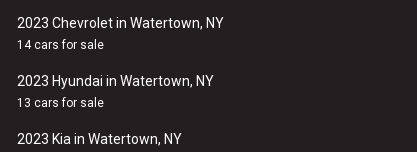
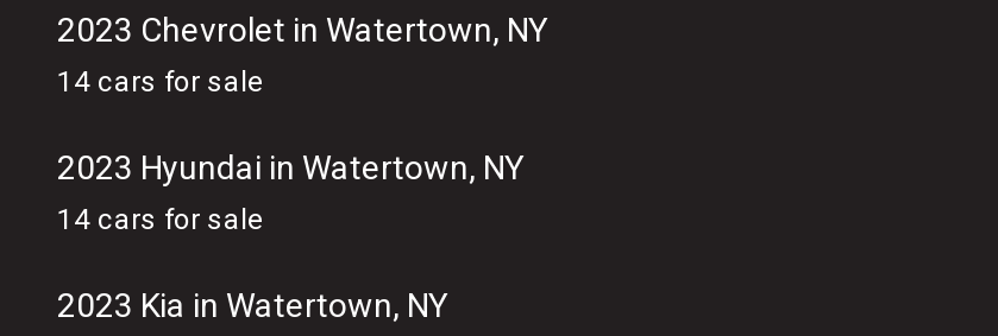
[17,96,104,110] 13 cars for sale -> [57,203,264,236] 14 cars for sale

